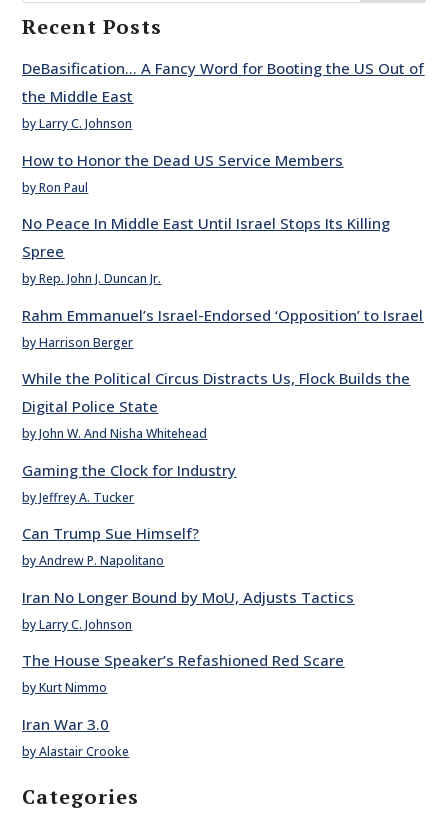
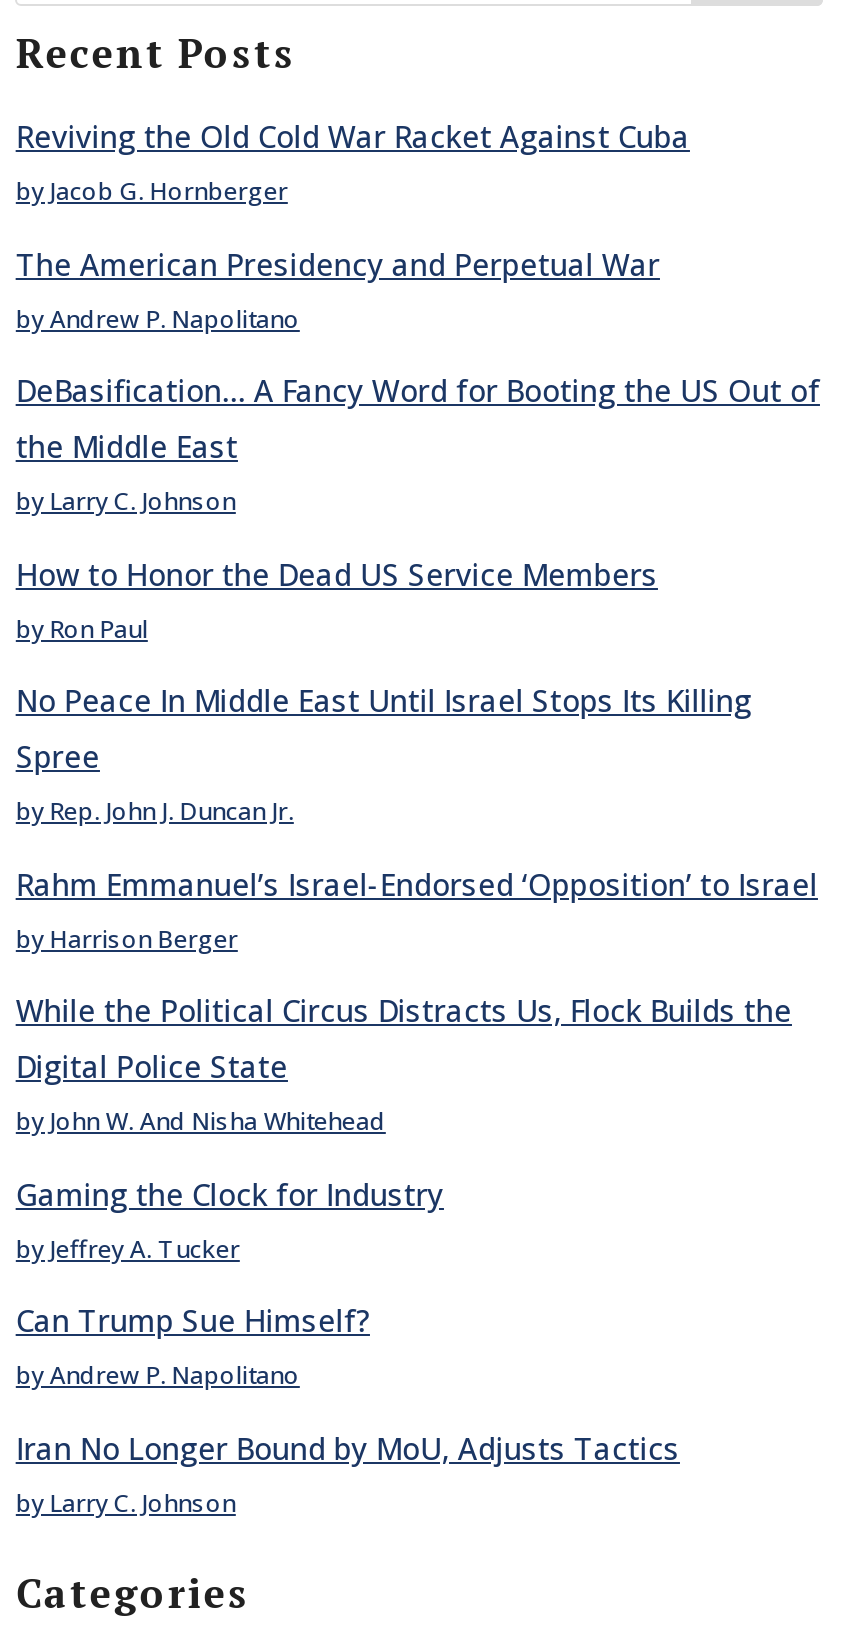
none -> [16,117,690,336] Reviving the Old Cold War Racket Against Cuba | by Jacob G. Hornberger | The American Presidency and Perpetual War | by Andrew P. Napolitano
moved [22,58,424,633] -> [16,371,820,1520]: DeBasification… A Fancy Word for Booting the US Out of | the Middle East | by Larry C. Johnson | ... | Iran No Longer Bound by MoU, Adjusts Tactics | by Larry C. Johnson
[22,650,344,760] The House Speaker’s Refashioned Red Scare | by Kurt Nimmo | Iran War 3.0 | by Alastair Crooke -> none

